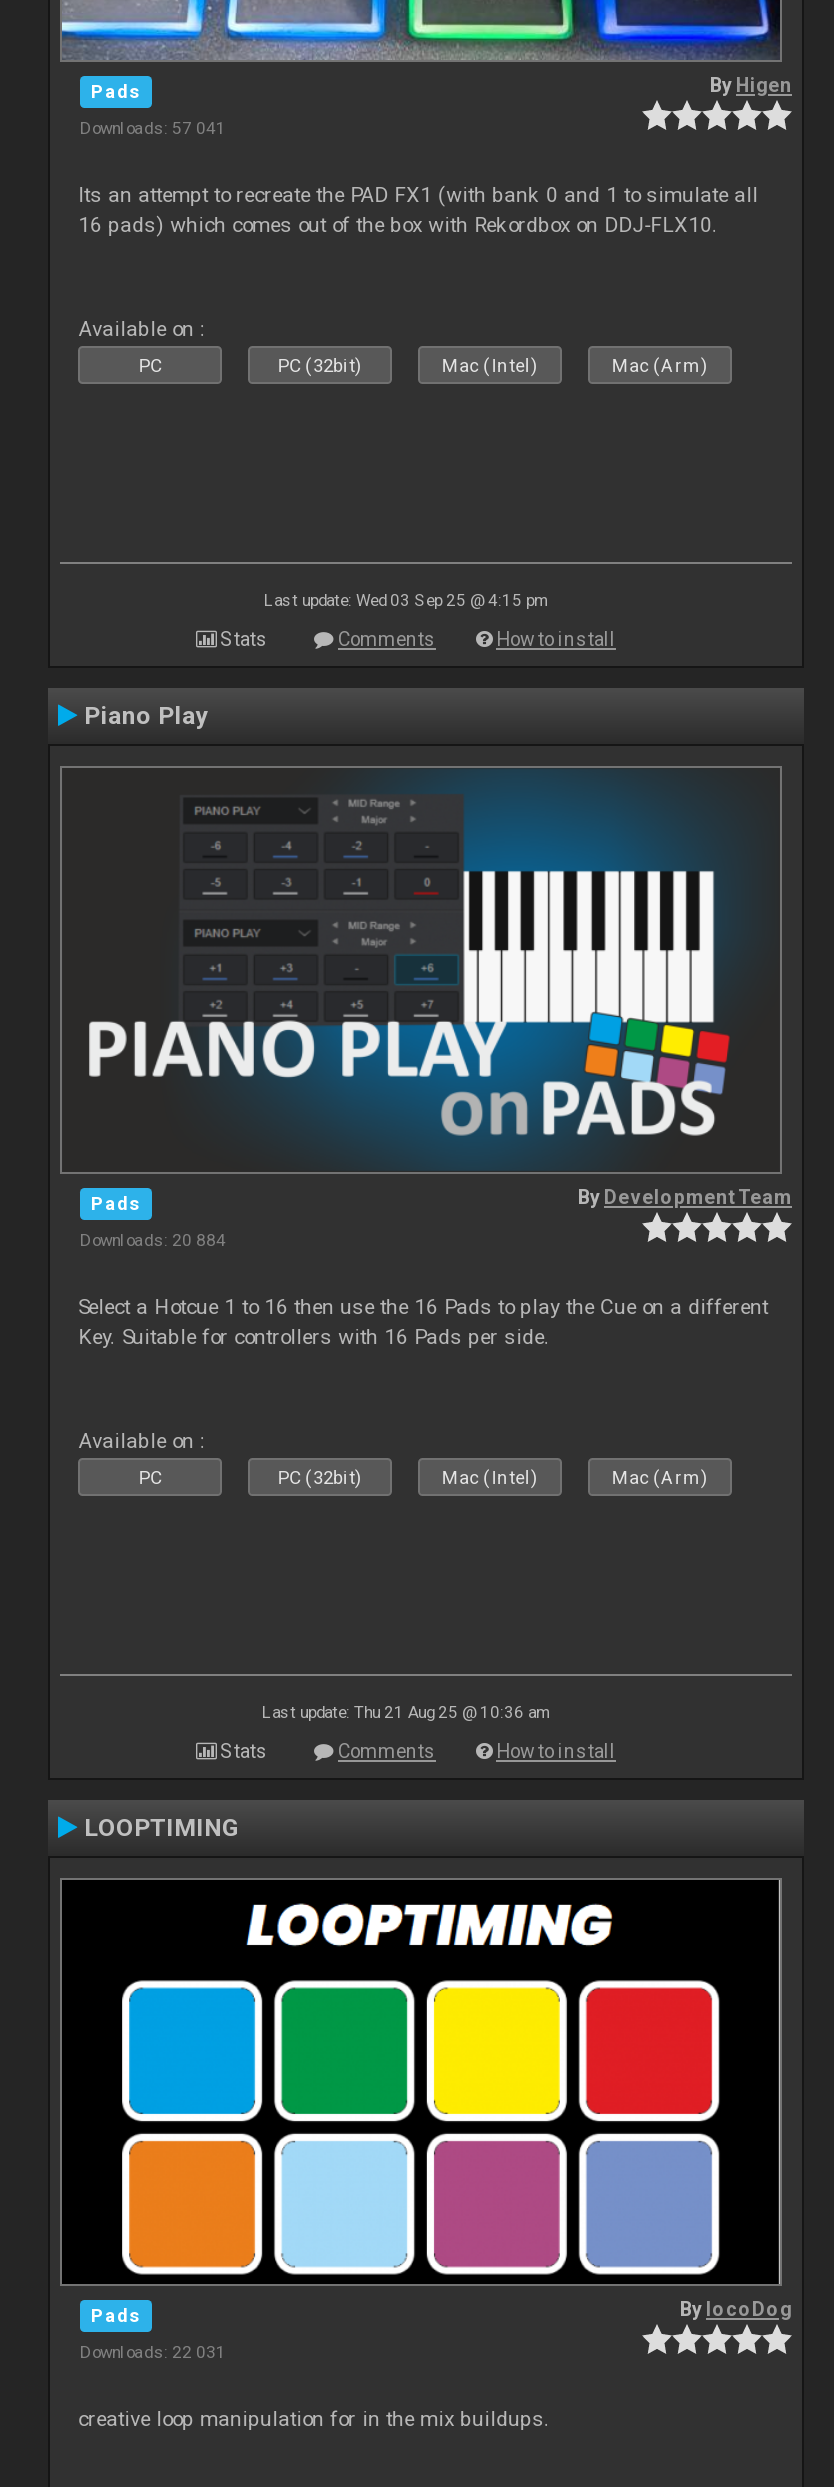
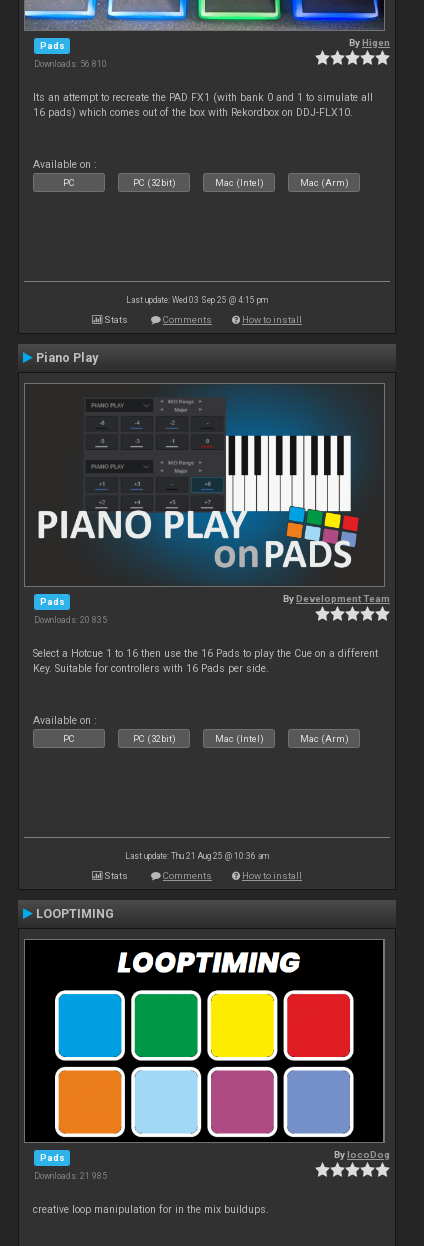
[80,117,226,137] Downloads: 57 041 -> [34,59,107,69] Downloads: 56 810
[80,1229,226,1249] Downloads: 20 884 -> [34,615,107,625] Downloads: 20 835
[80,2341,226,2361] Downloads: 22 031 -> [34,1171,107,1181] Downloads: 21 985

